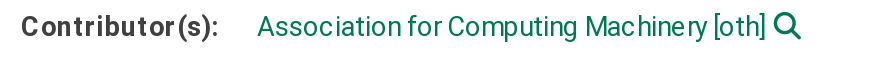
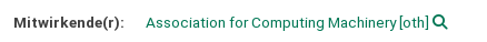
[21,9,225,41] Contributor(s): -> [13,13,128,30] Mitwirkende(r):

